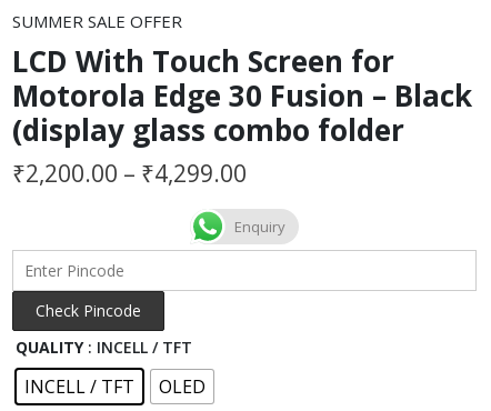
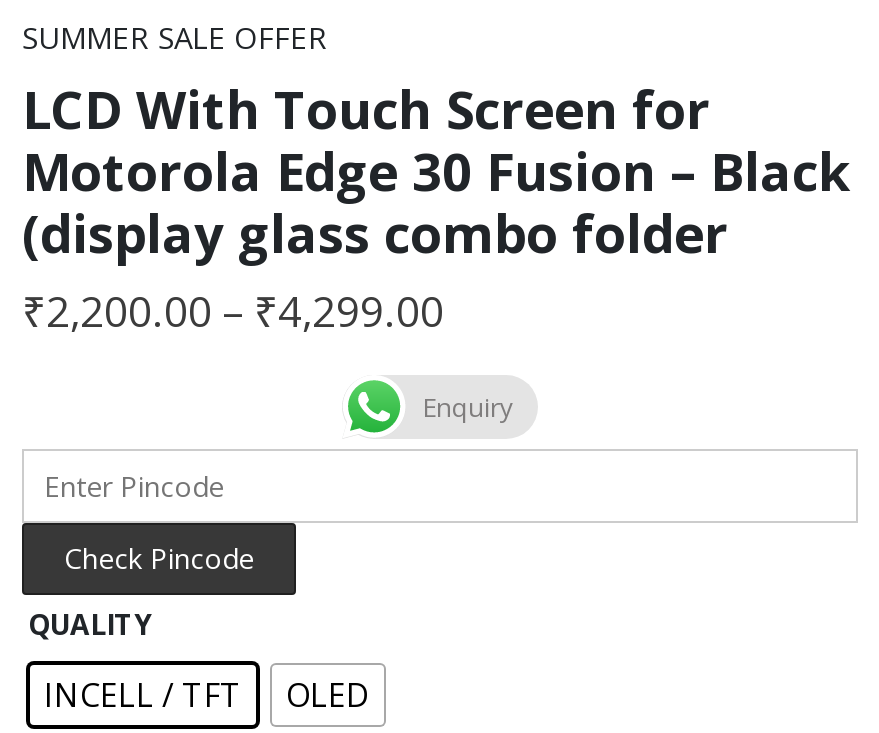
[16,337,192,358] QUALITY : INCELL / TFT -> [28,605,150,643] QUALITY

